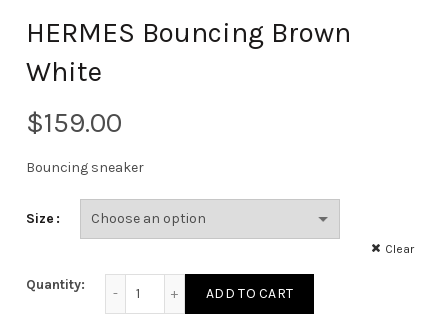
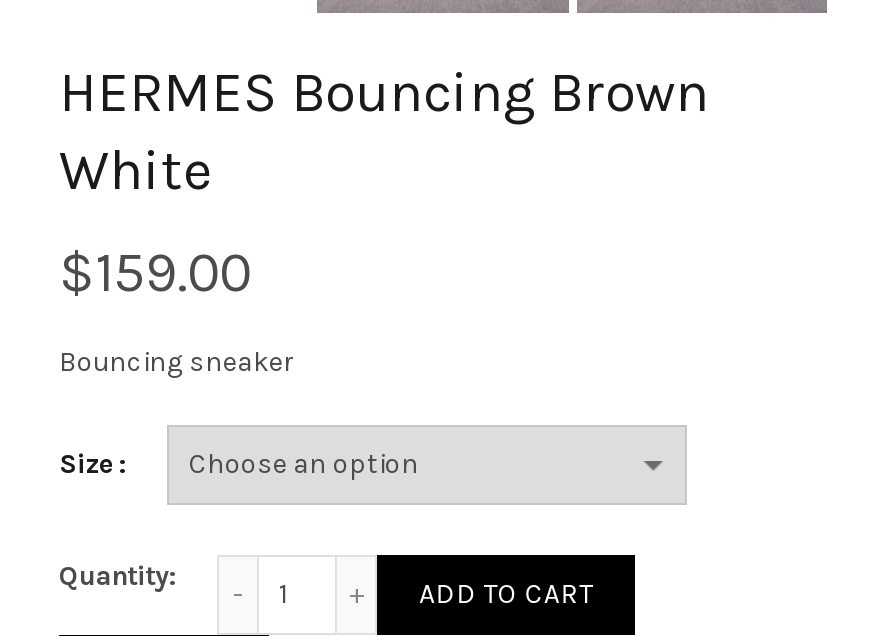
[385,242,414,256] Clear -> none

